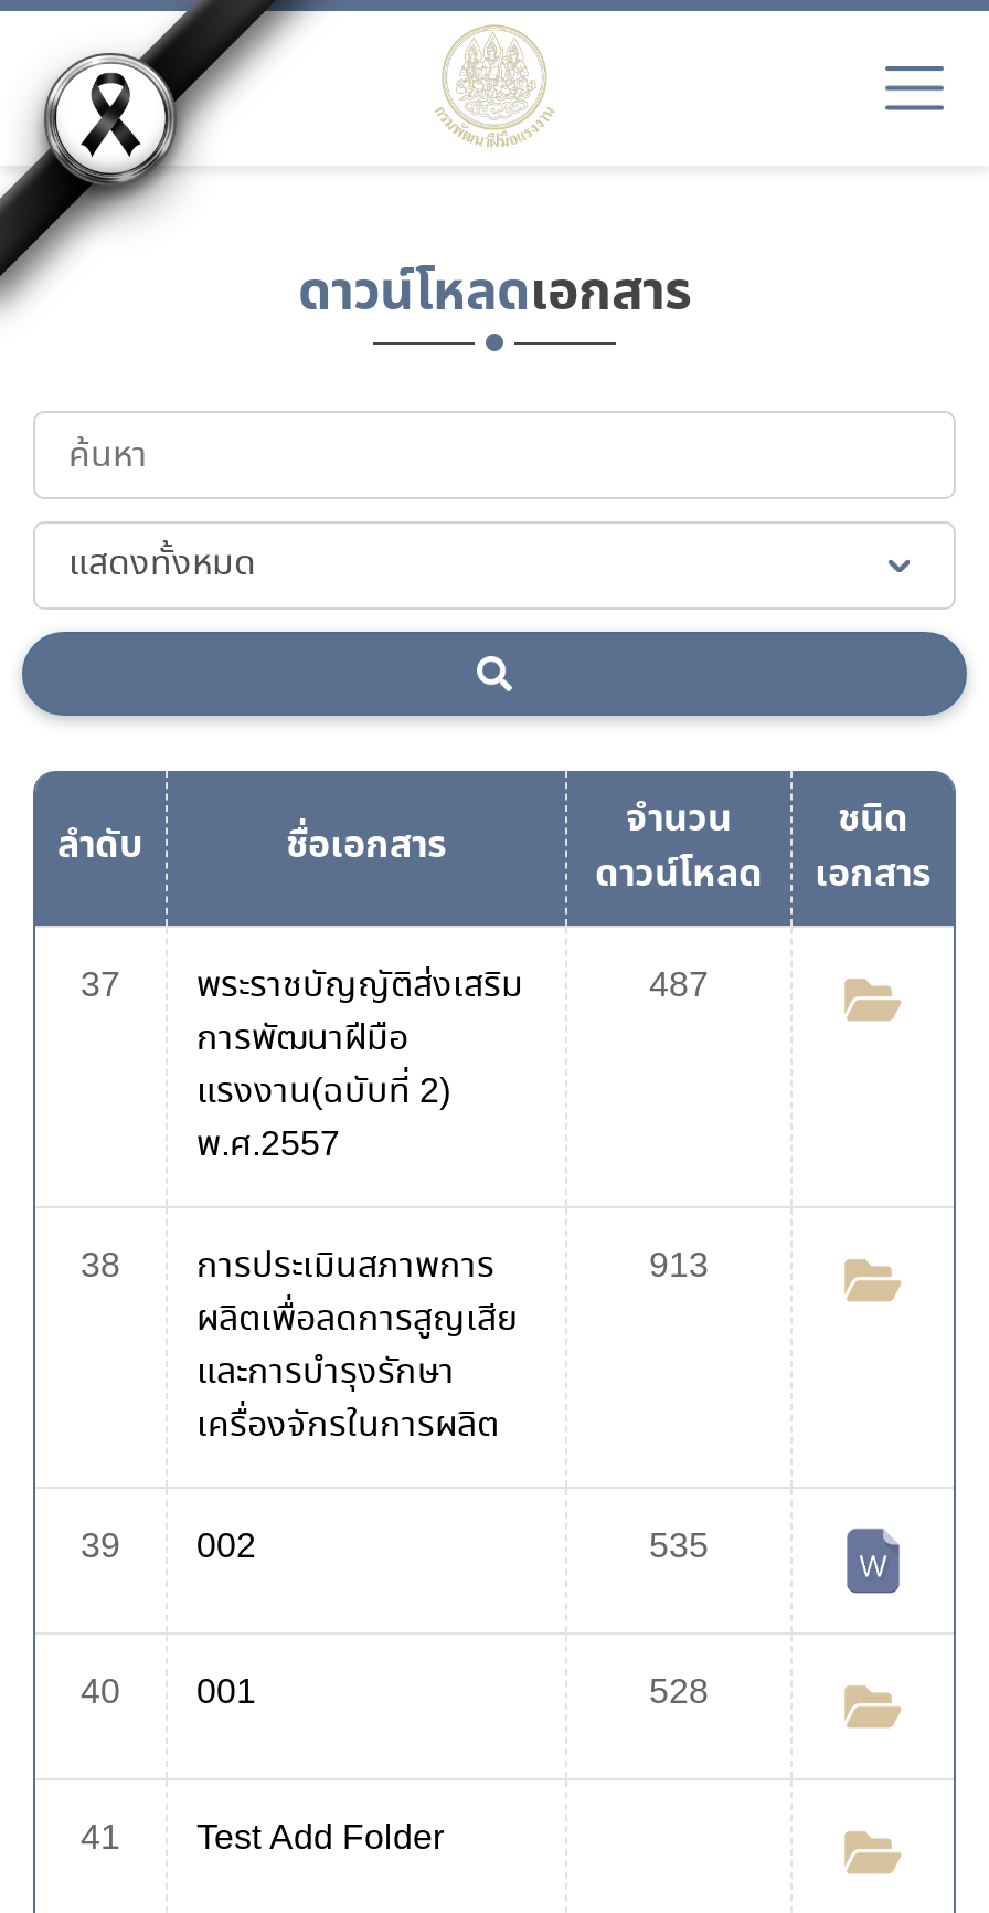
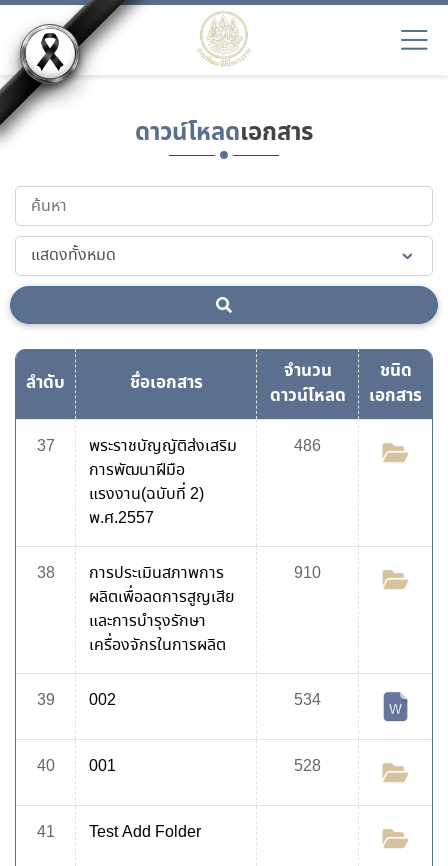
[649,961,709,1012] 487 -> [294,435,321,458] 486
[649,1241,709,1292] 913 -> [294,562,321,585] 910
[649,1522,709,1573] 535 -> [294,689,321,712] 534

